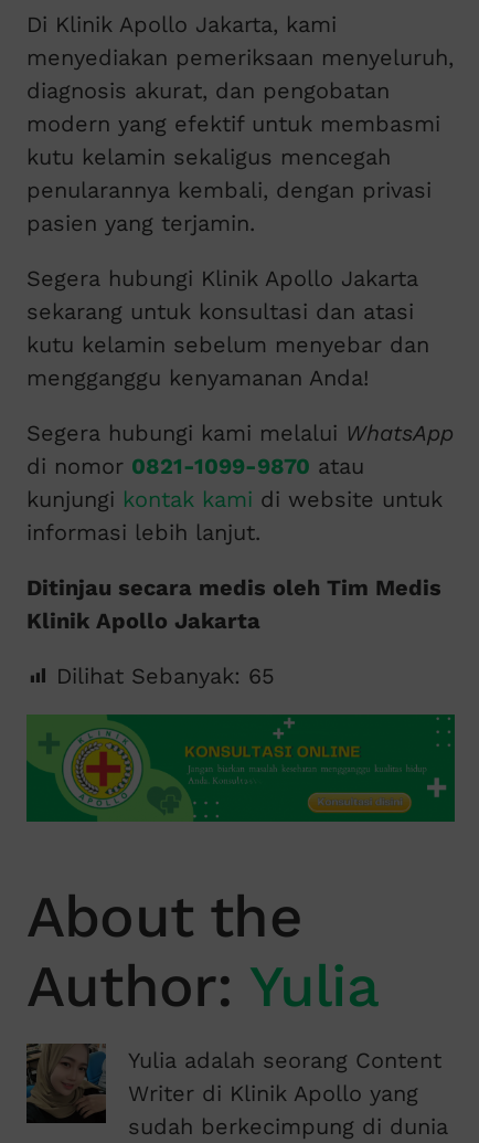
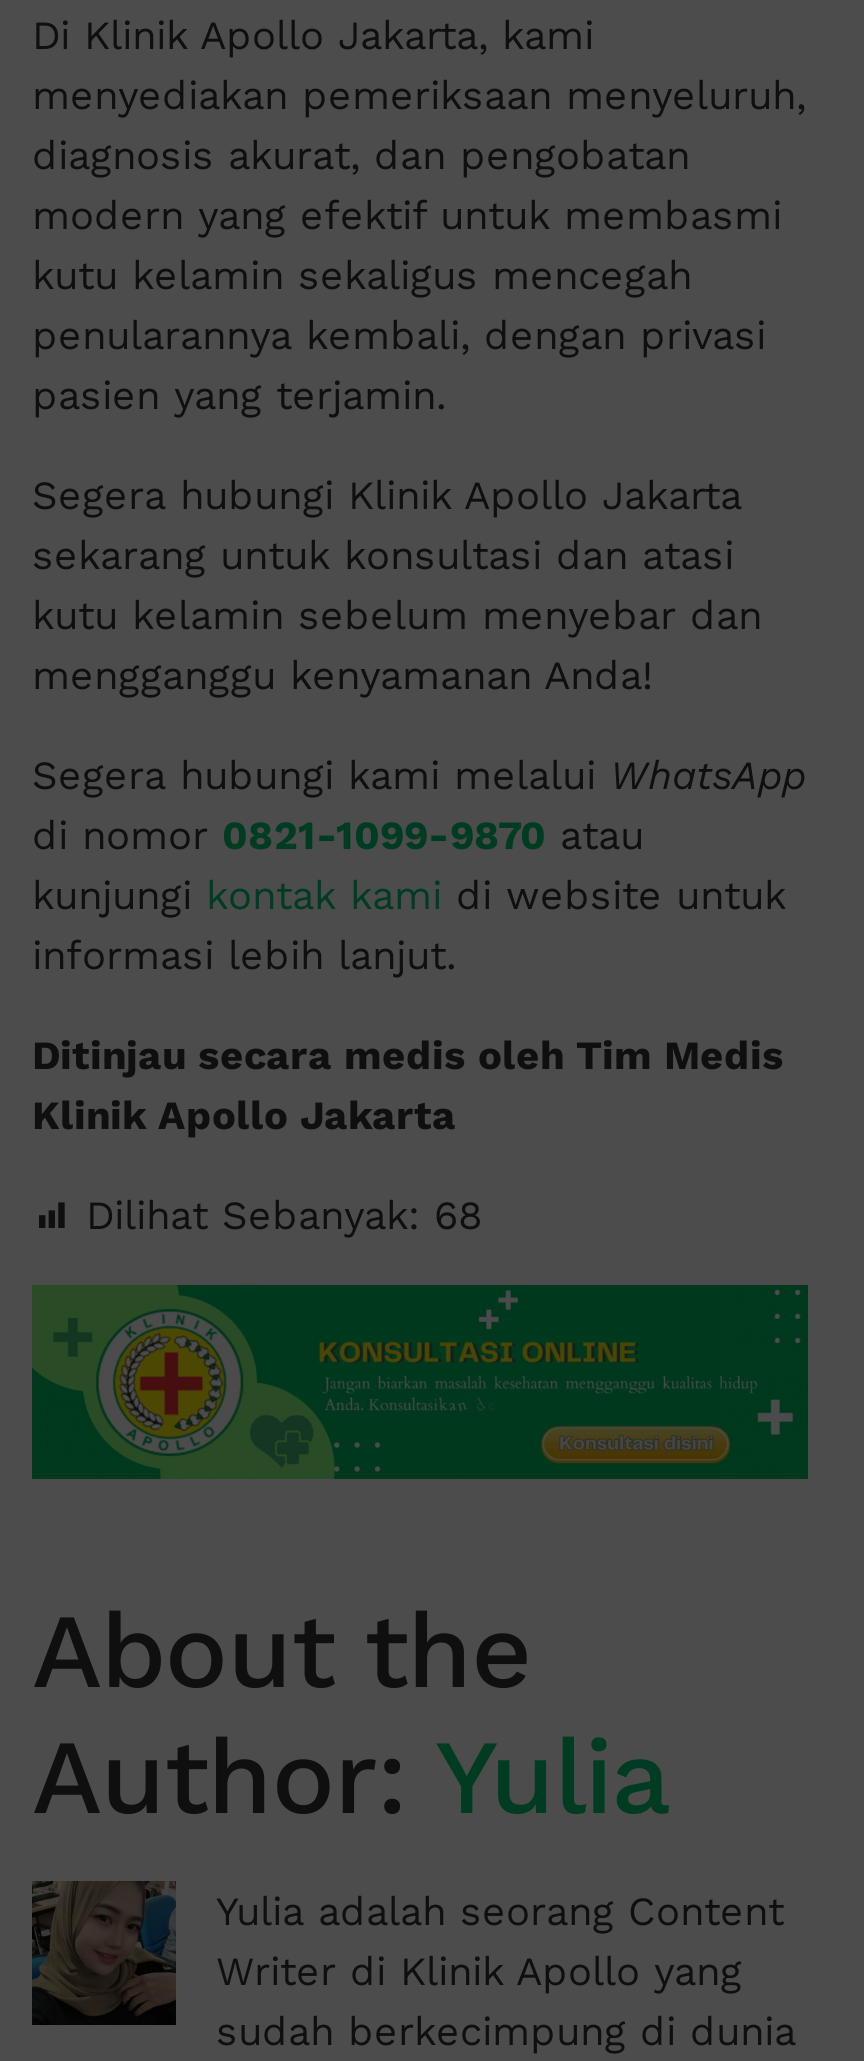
[56,663,275,689] Dilihat Sebanyak: 65 -> [86,1191,482,1239] Dilihat Sebanyak: 68

